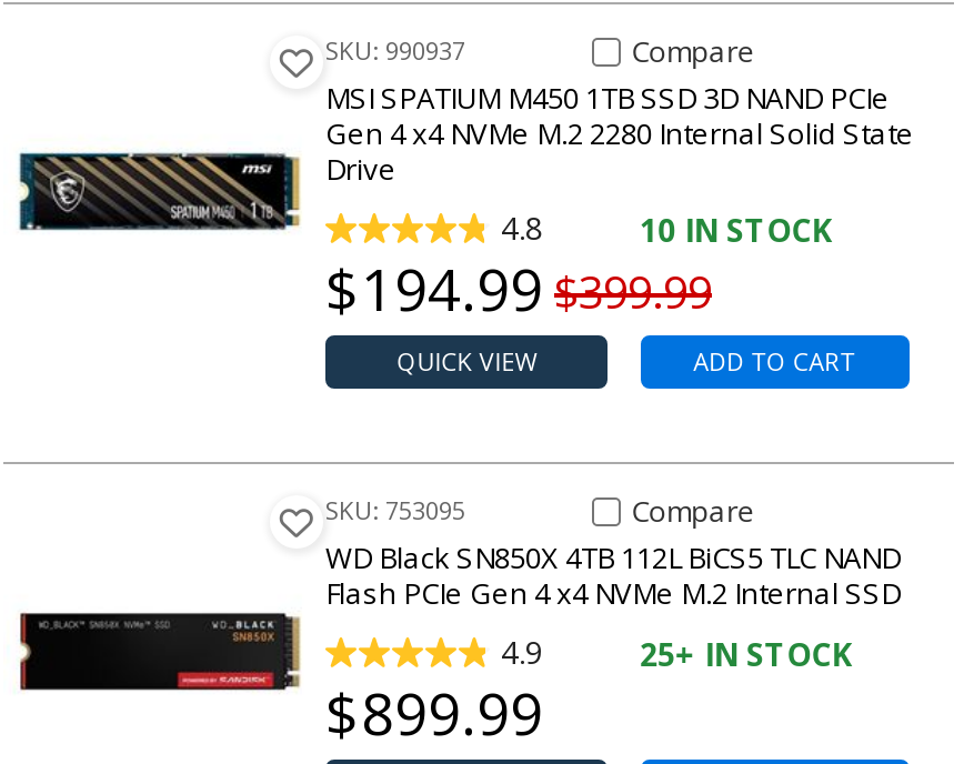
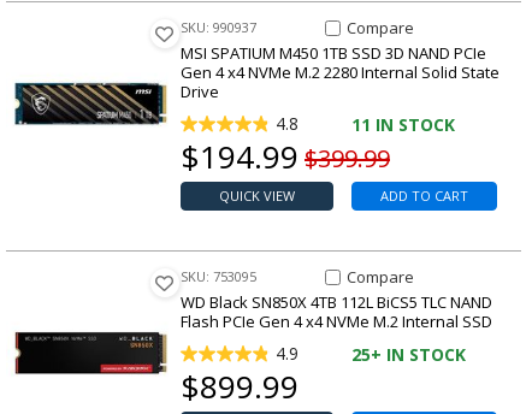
[640,209,831,251] 10 IN STOCK -> [351,113,454,136] 11 IN STOCK

